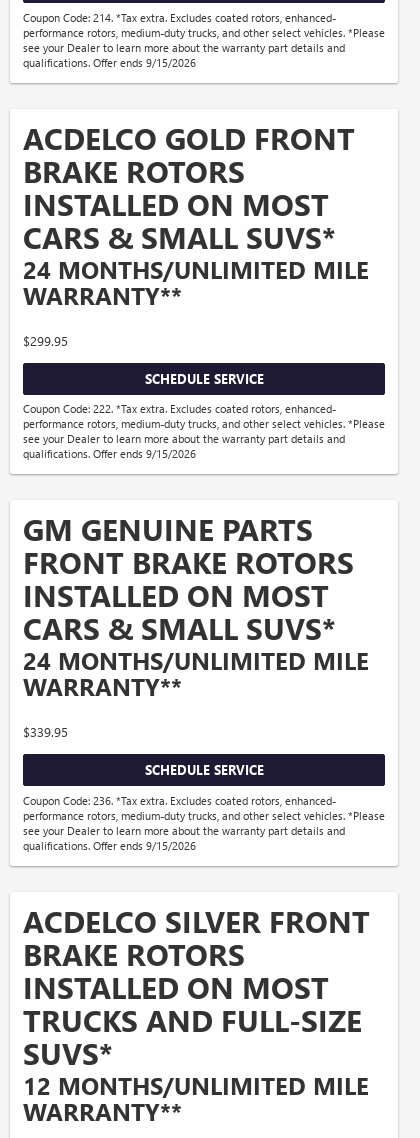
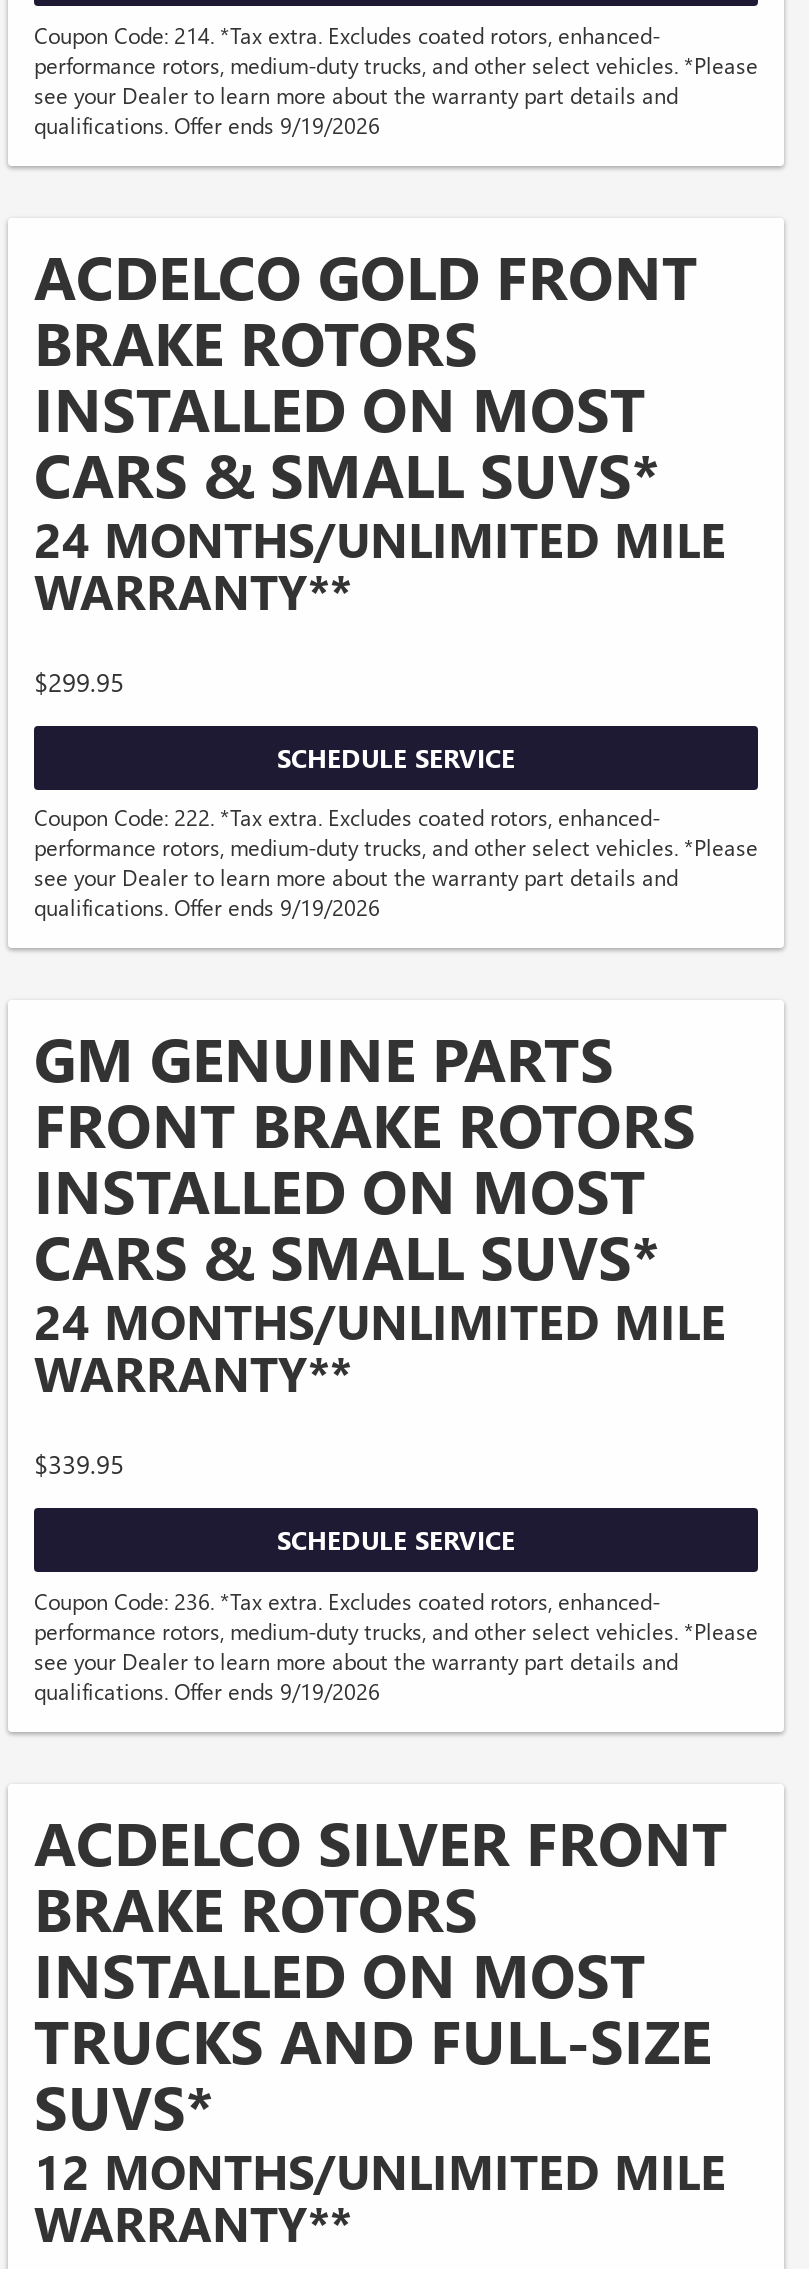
[23,55,196,70] qualifications. Offer ends 9/15/2026 -> [34,110,380,140] qualifications. Offer ends 9/19/2026
[23,446,196,461] qualifications. Offer ends 9/15/2026 -> [34,892,380,922] qualifications. Offer ends 9/19/2026
[23,838,196,853] qualifications. Offer ends 9/15/2026 -> [34,1676,380,1706] qualifications. Offer ends 9/19/2026

